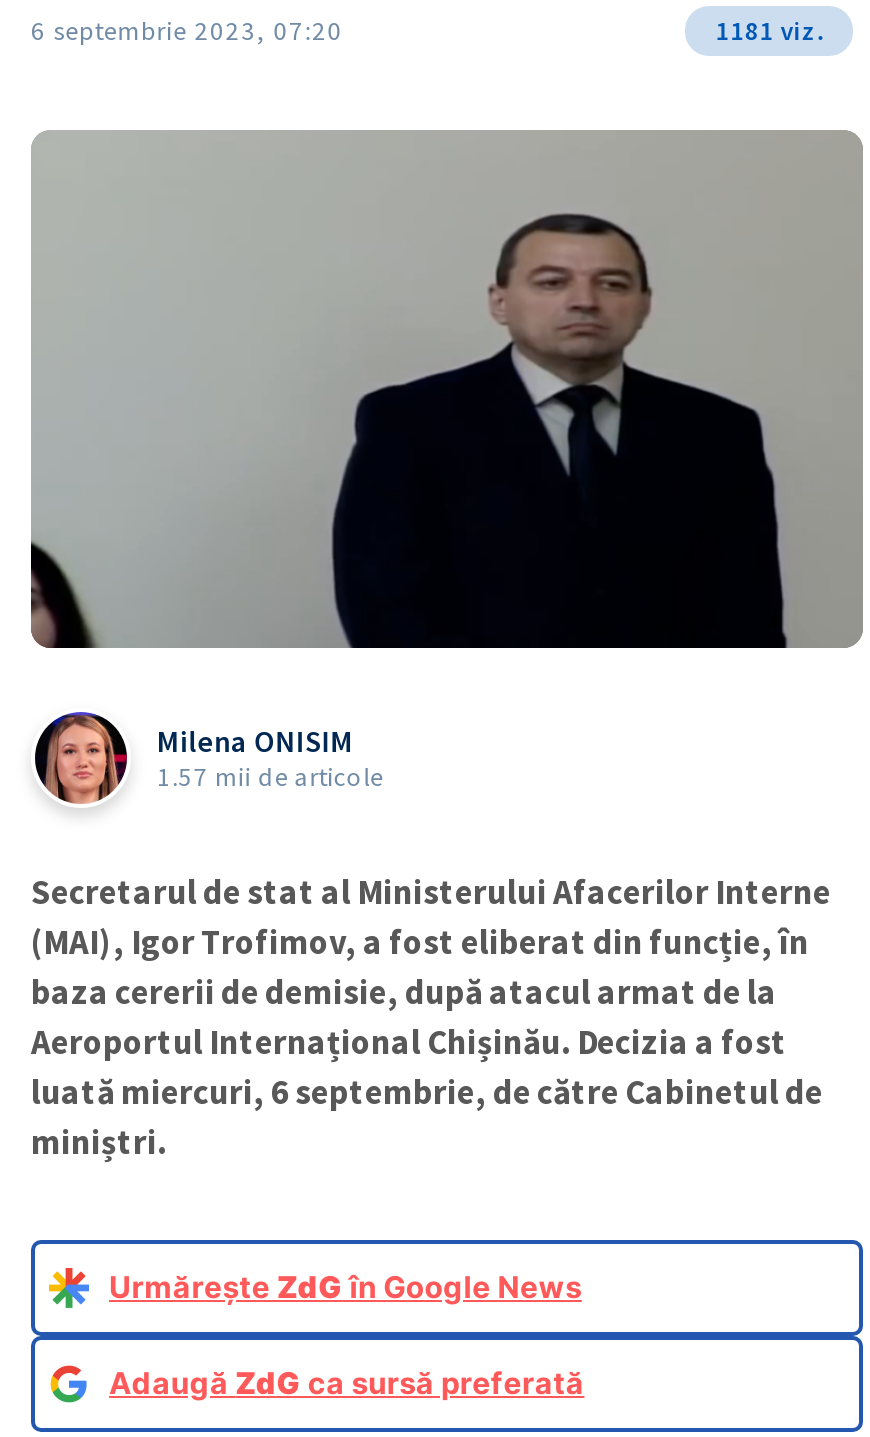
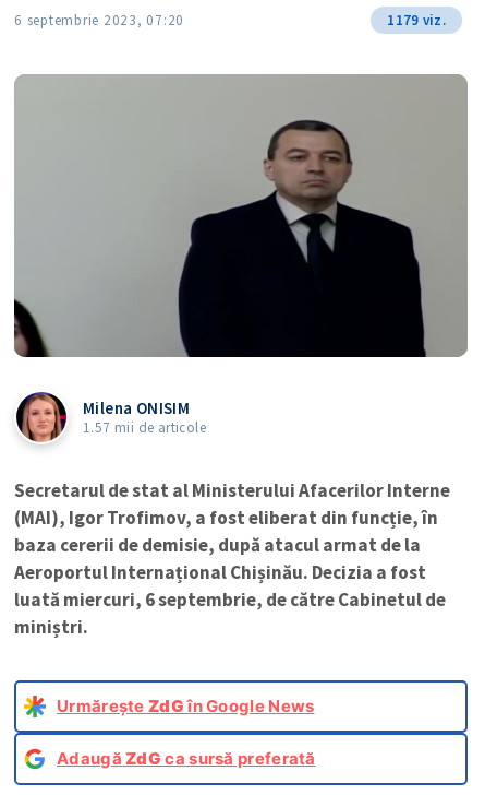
[716,13,823,47] 1181 viz. -> [387,10,446,29] 1179 viz.

